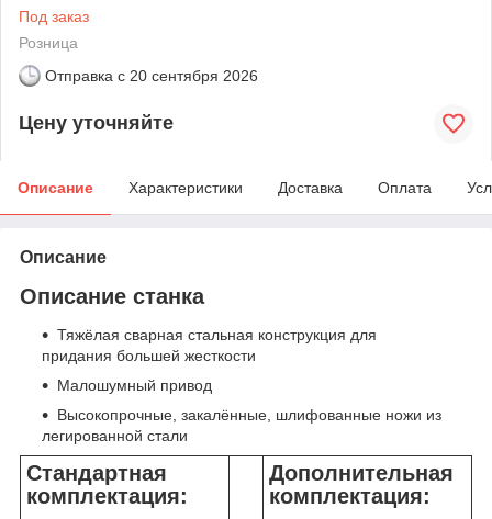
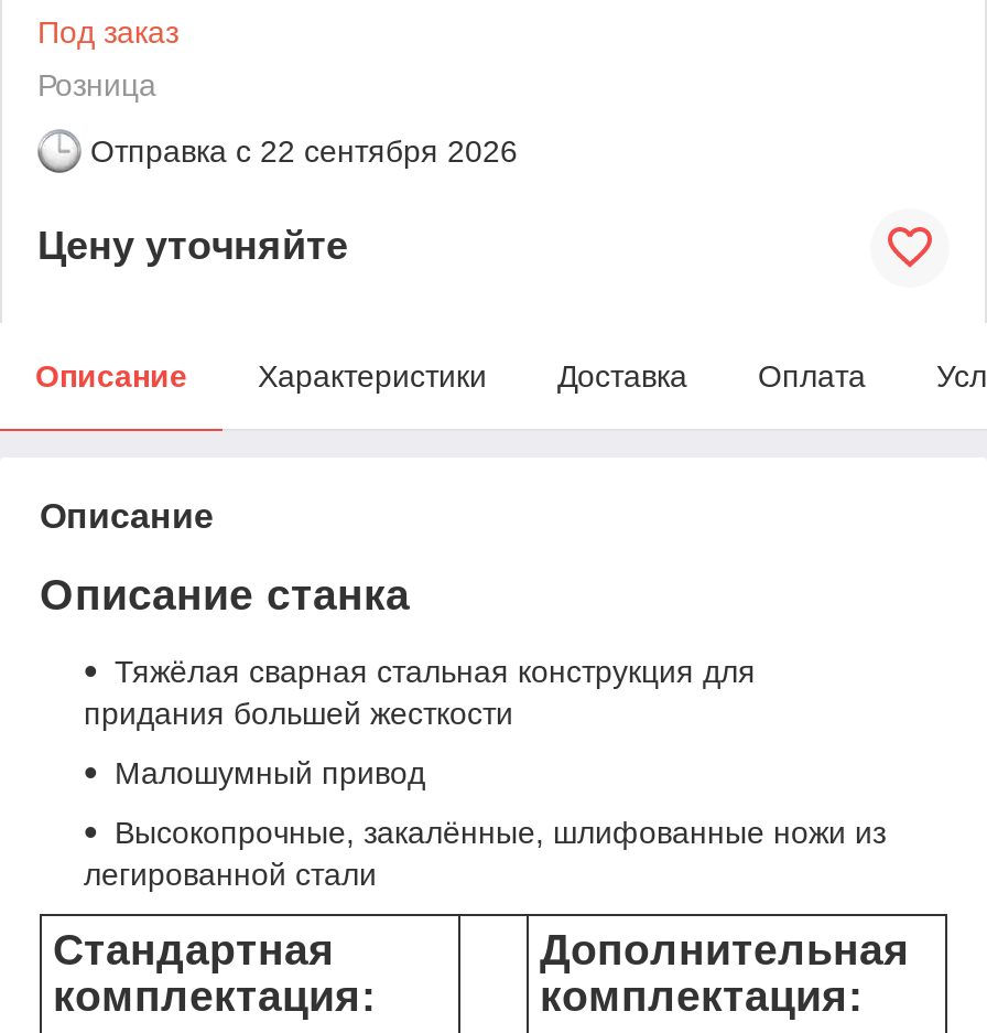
[45,67,258,84] Отправка с 20 сентября 2026 -> [90,133,518,168] Отправка с 22 сентября 2026

